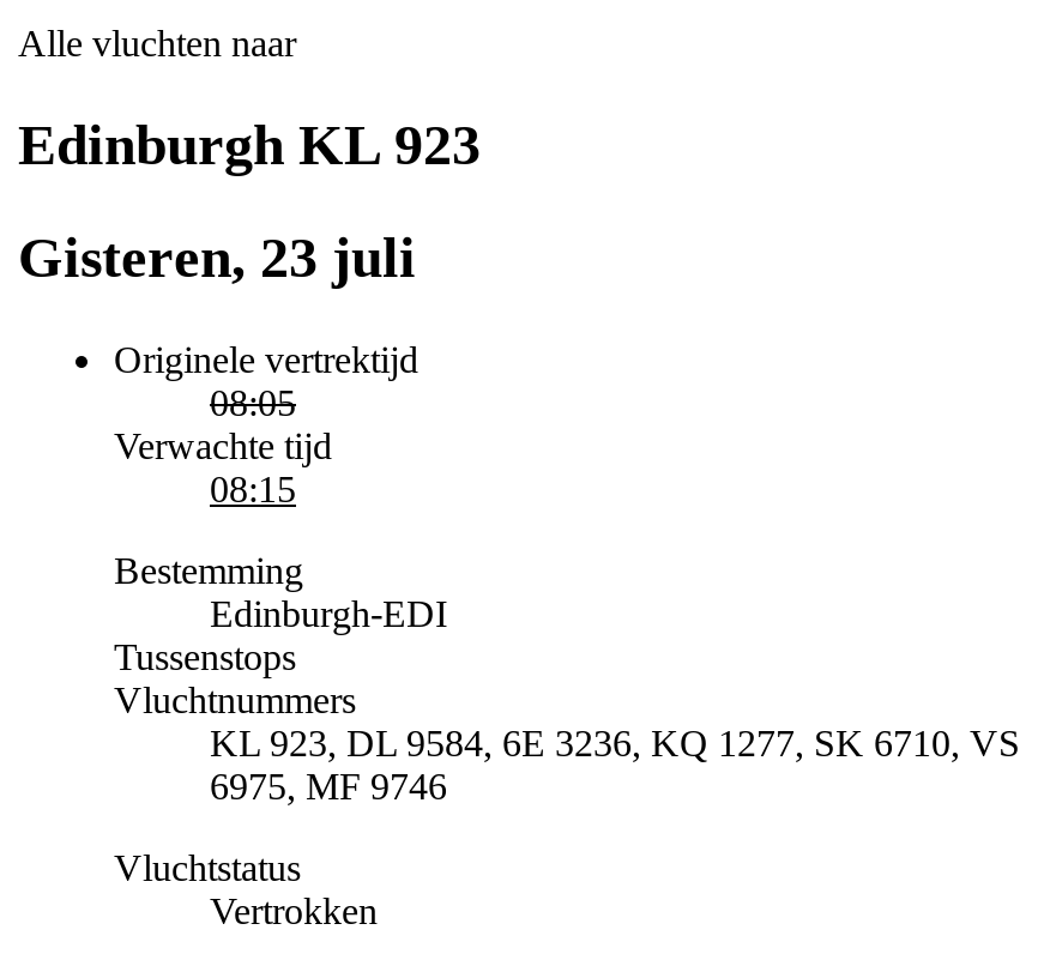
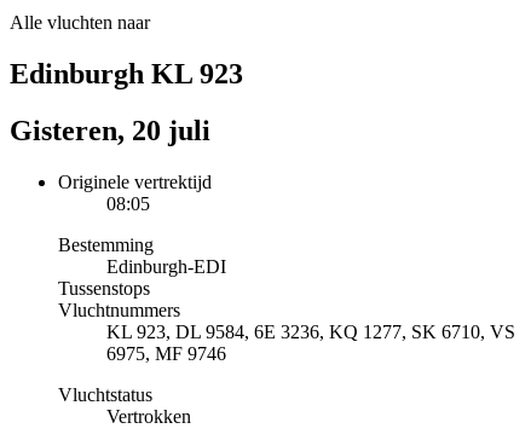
[18,226,416,288] Gisteren, 23 juli -> [10,115,210,146] Gisteren, 20 juli
[114,425,332,509] Verwachte tijd | 08:15 -> none

